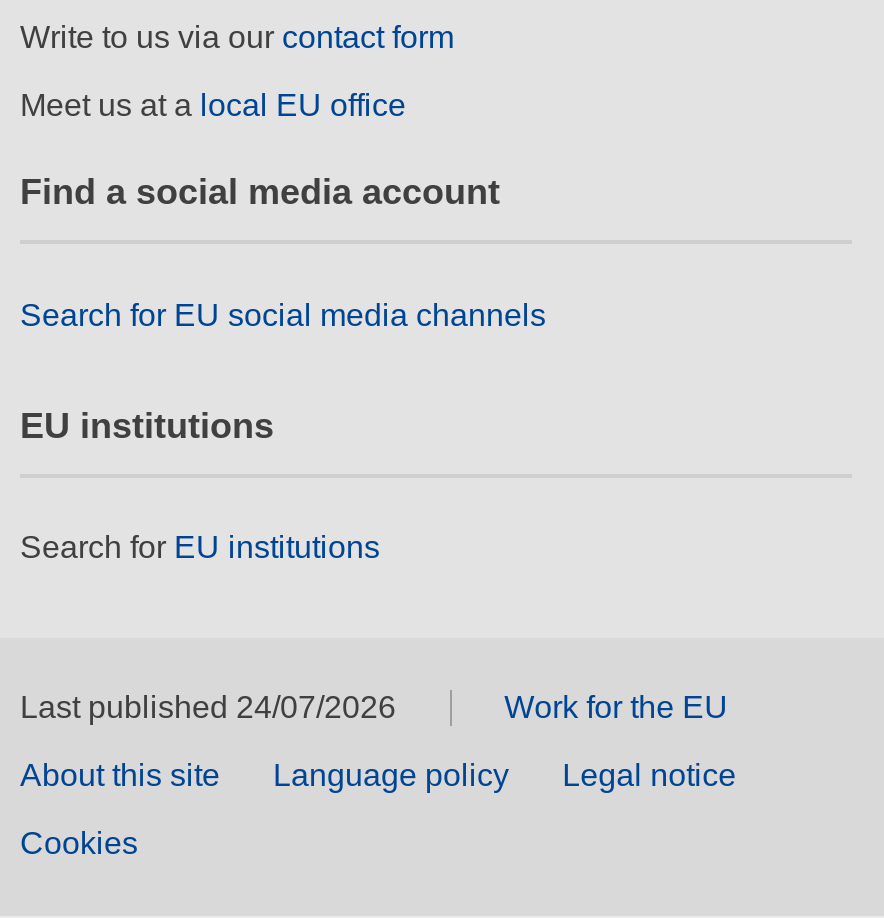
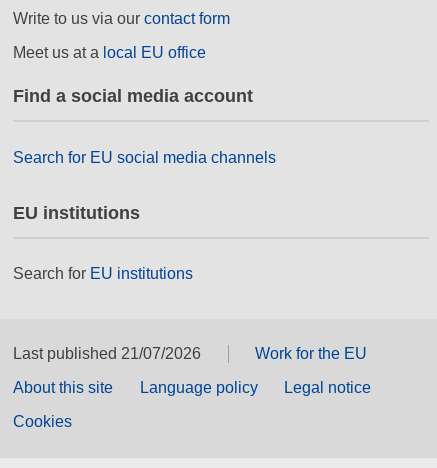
[20,691,396,725] Last published 24/07/2026 -> [13,345,201,362] Last published 21/07/2026

